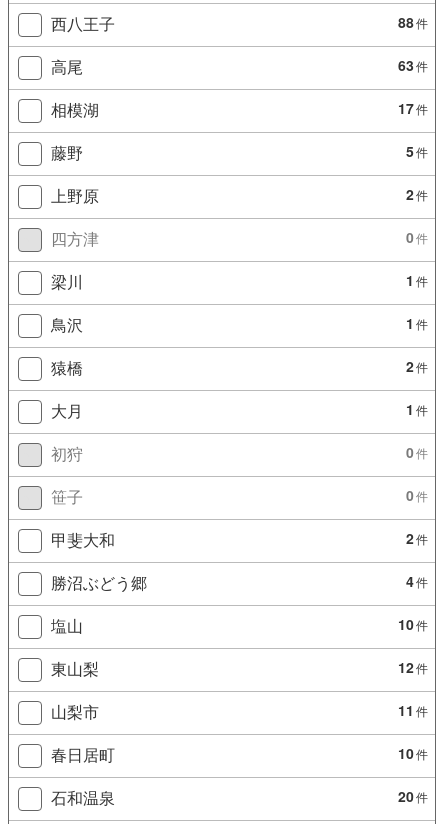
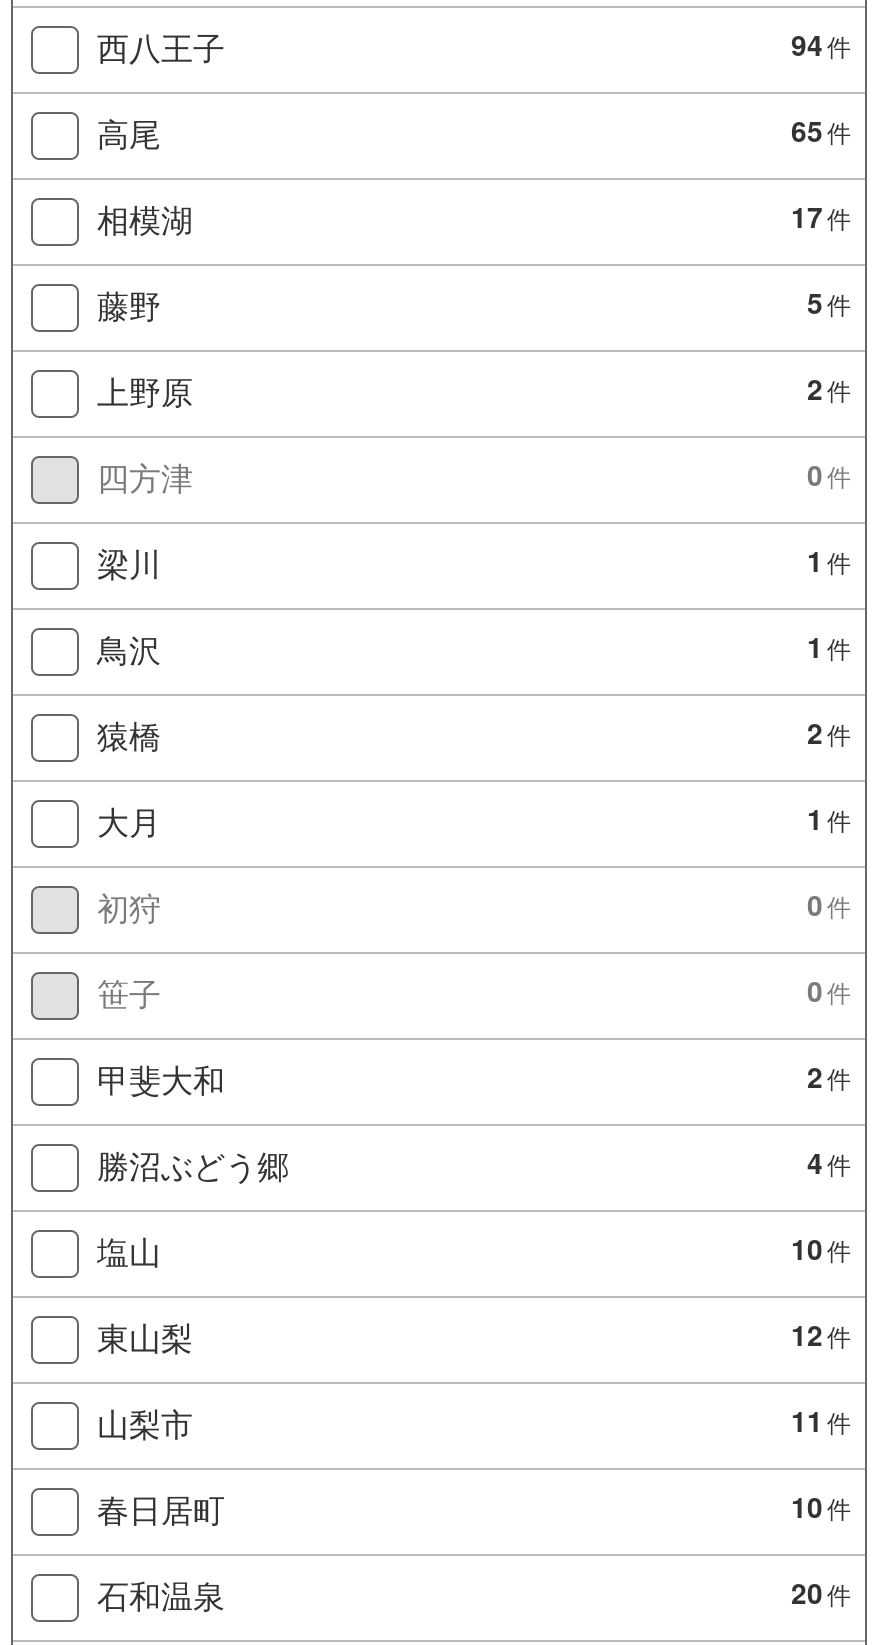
[398,12,428,32] 88 件 -> [791,24,851,64] 94 件
[398,55,428,75] 63 件 -> [791,110,851,150] 65 件

